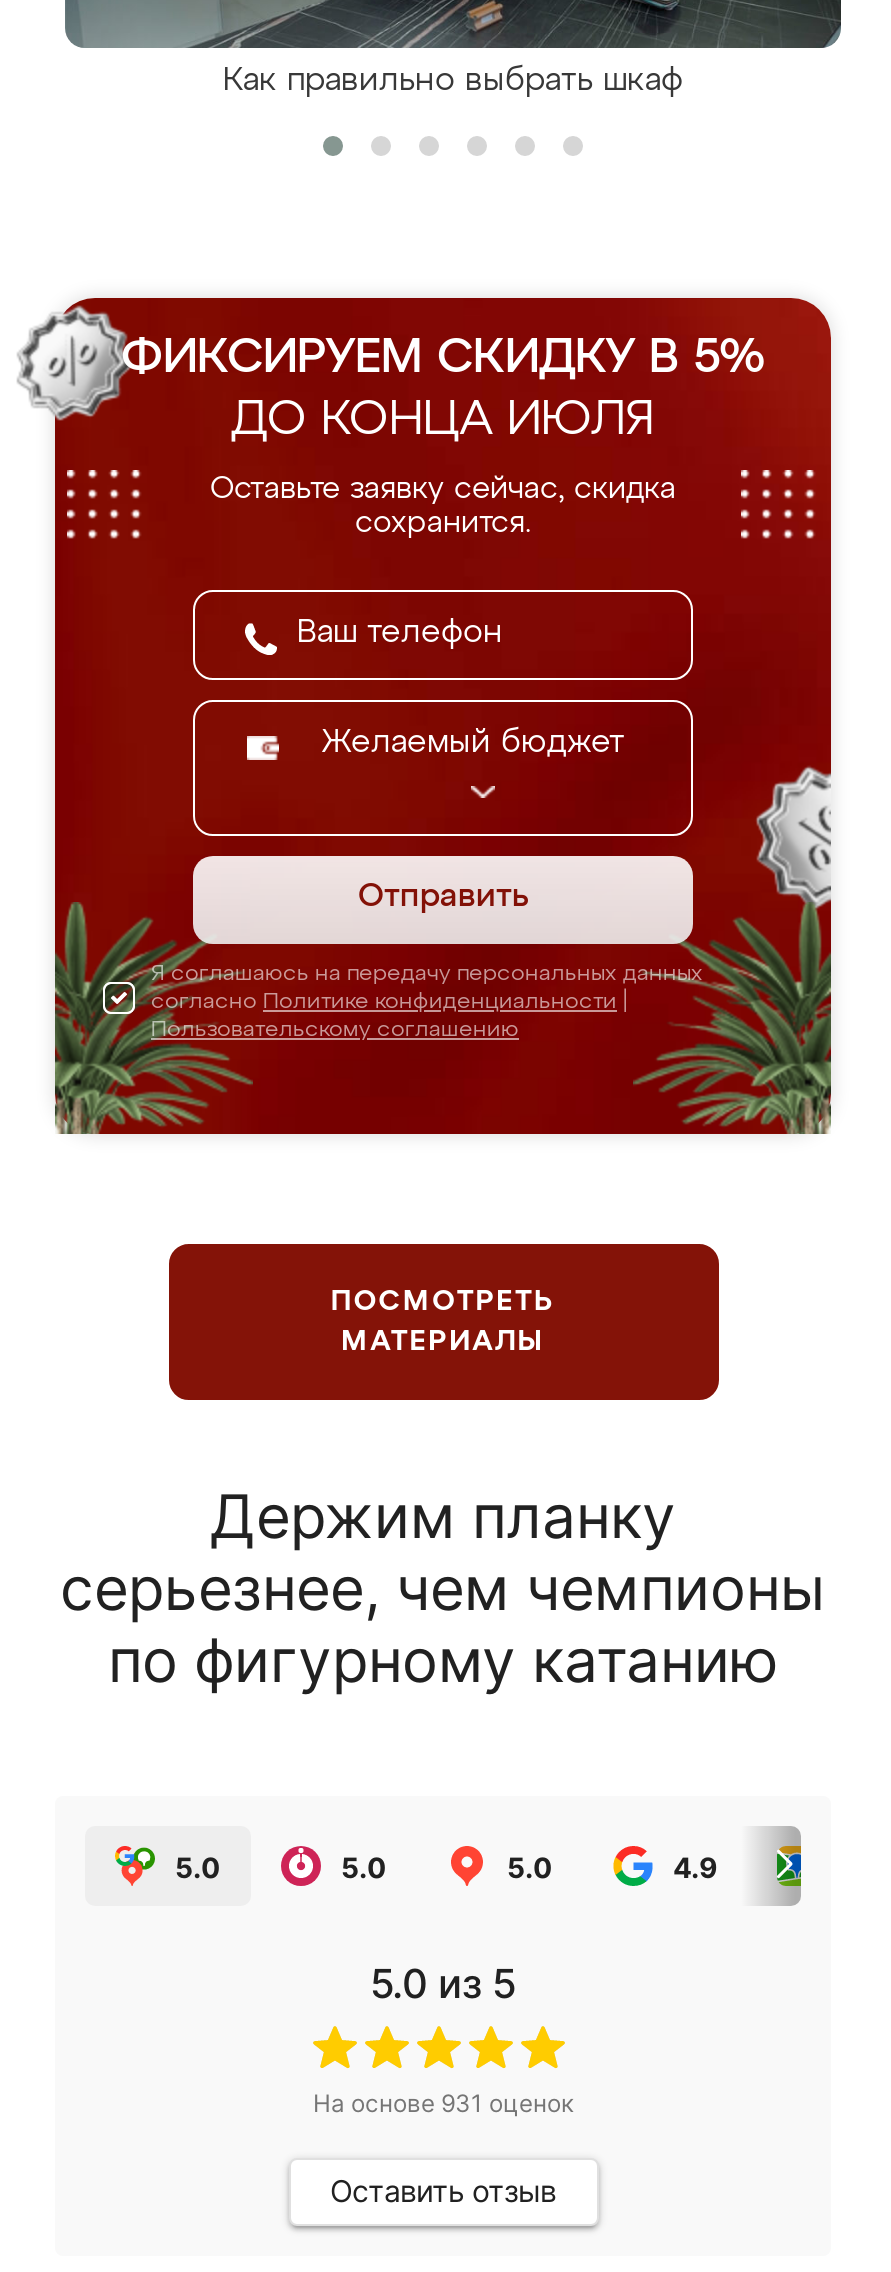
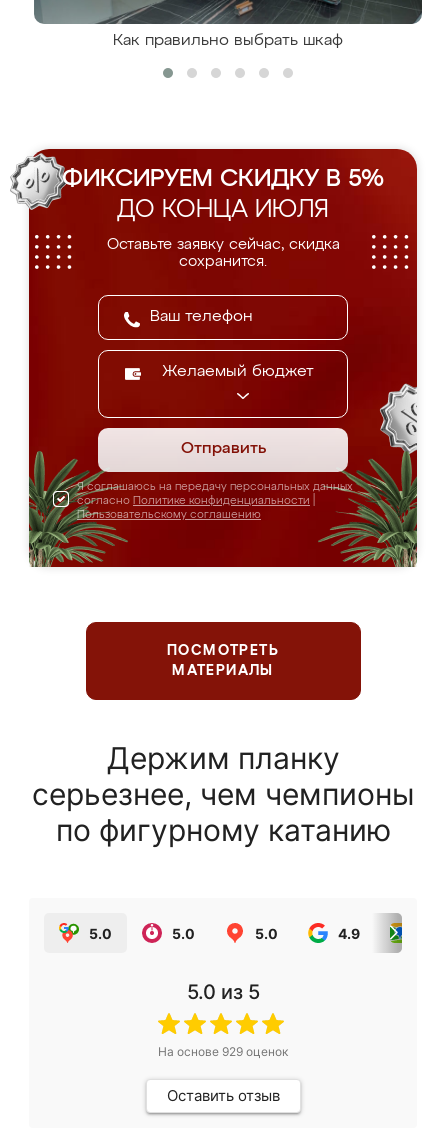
[313,2088,573,2118] На основе 931 оценок -> [158,1044,288,1059] На основе 929 оценок

